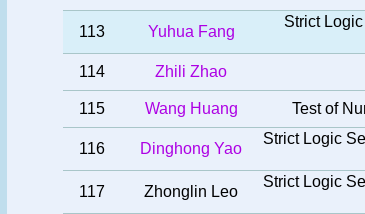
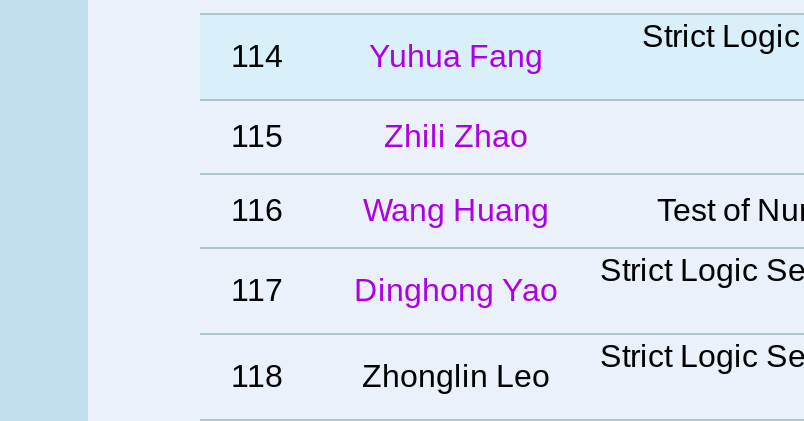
[78,23,104,40] 113 -> [231,39,283,73] 114
[78,63,104,80] 114 -> [231,119,283,153] 115
[78,100,104,117] 115 -> [231,193,283,227] 116
[78,140,104,157] 116 -> [231,273,283,307] 117
[78,183,104,200] 117 -> [231,359,283,393] 118

